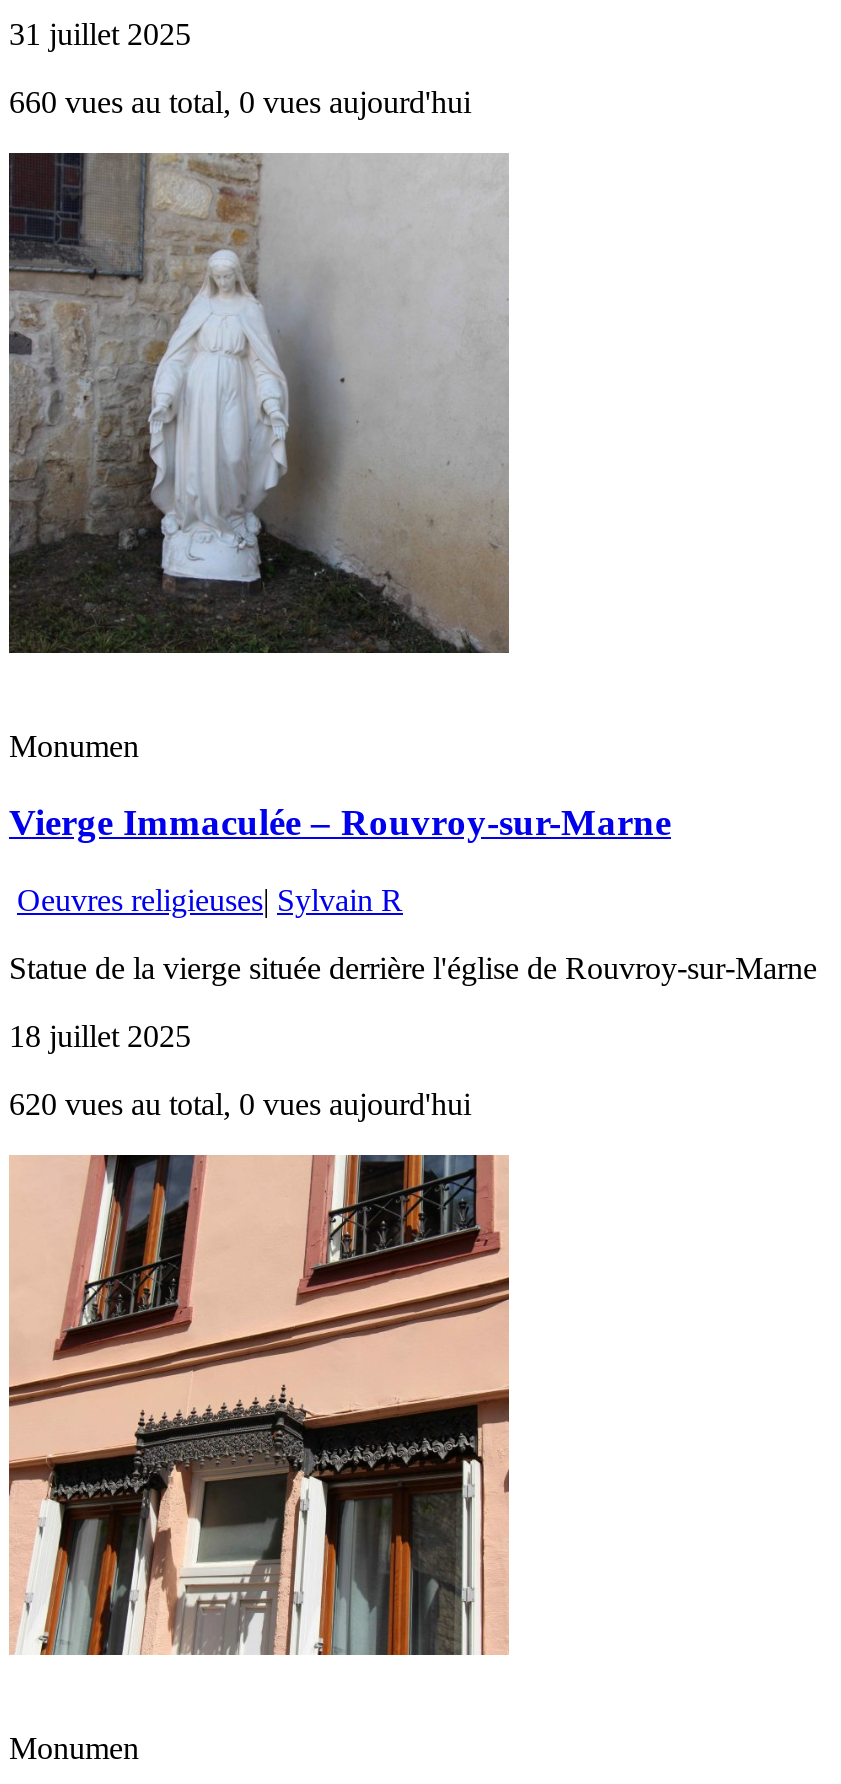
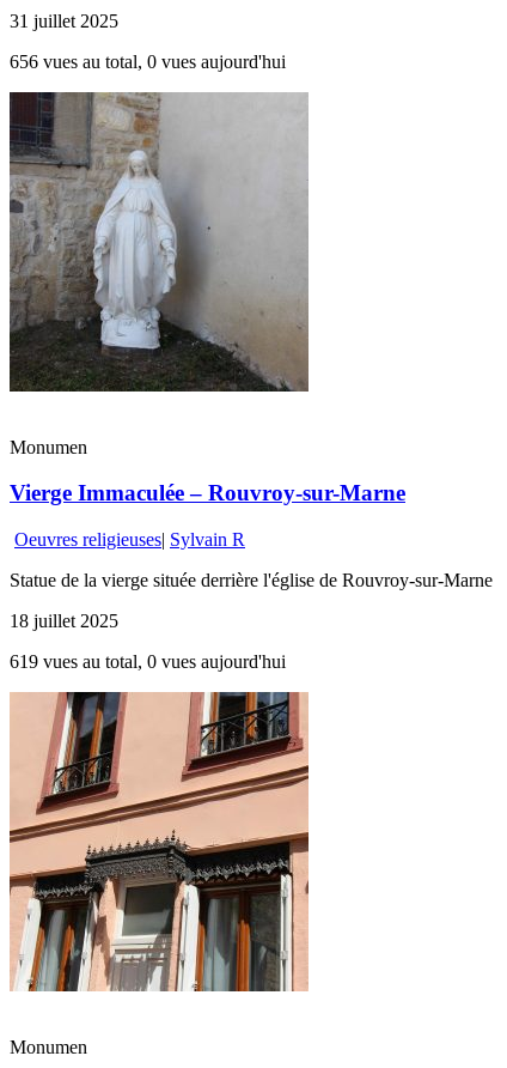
[9,84,471,118] 660 vues au total, 0 vues aujourd'hui -> [10,51,286,71] 656 vues au total, 0 vues aujourd'hui
[9,1087,471,1121] 620 vues au total, 0 vues aujourd'hui -> [10,651,286,672] 619 vues au total, 0 vues aujourd'hui

